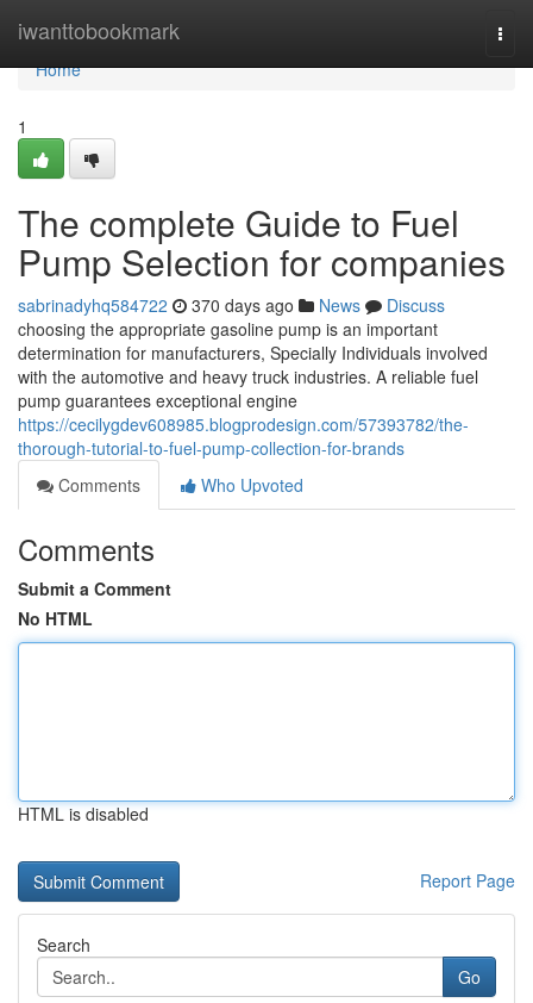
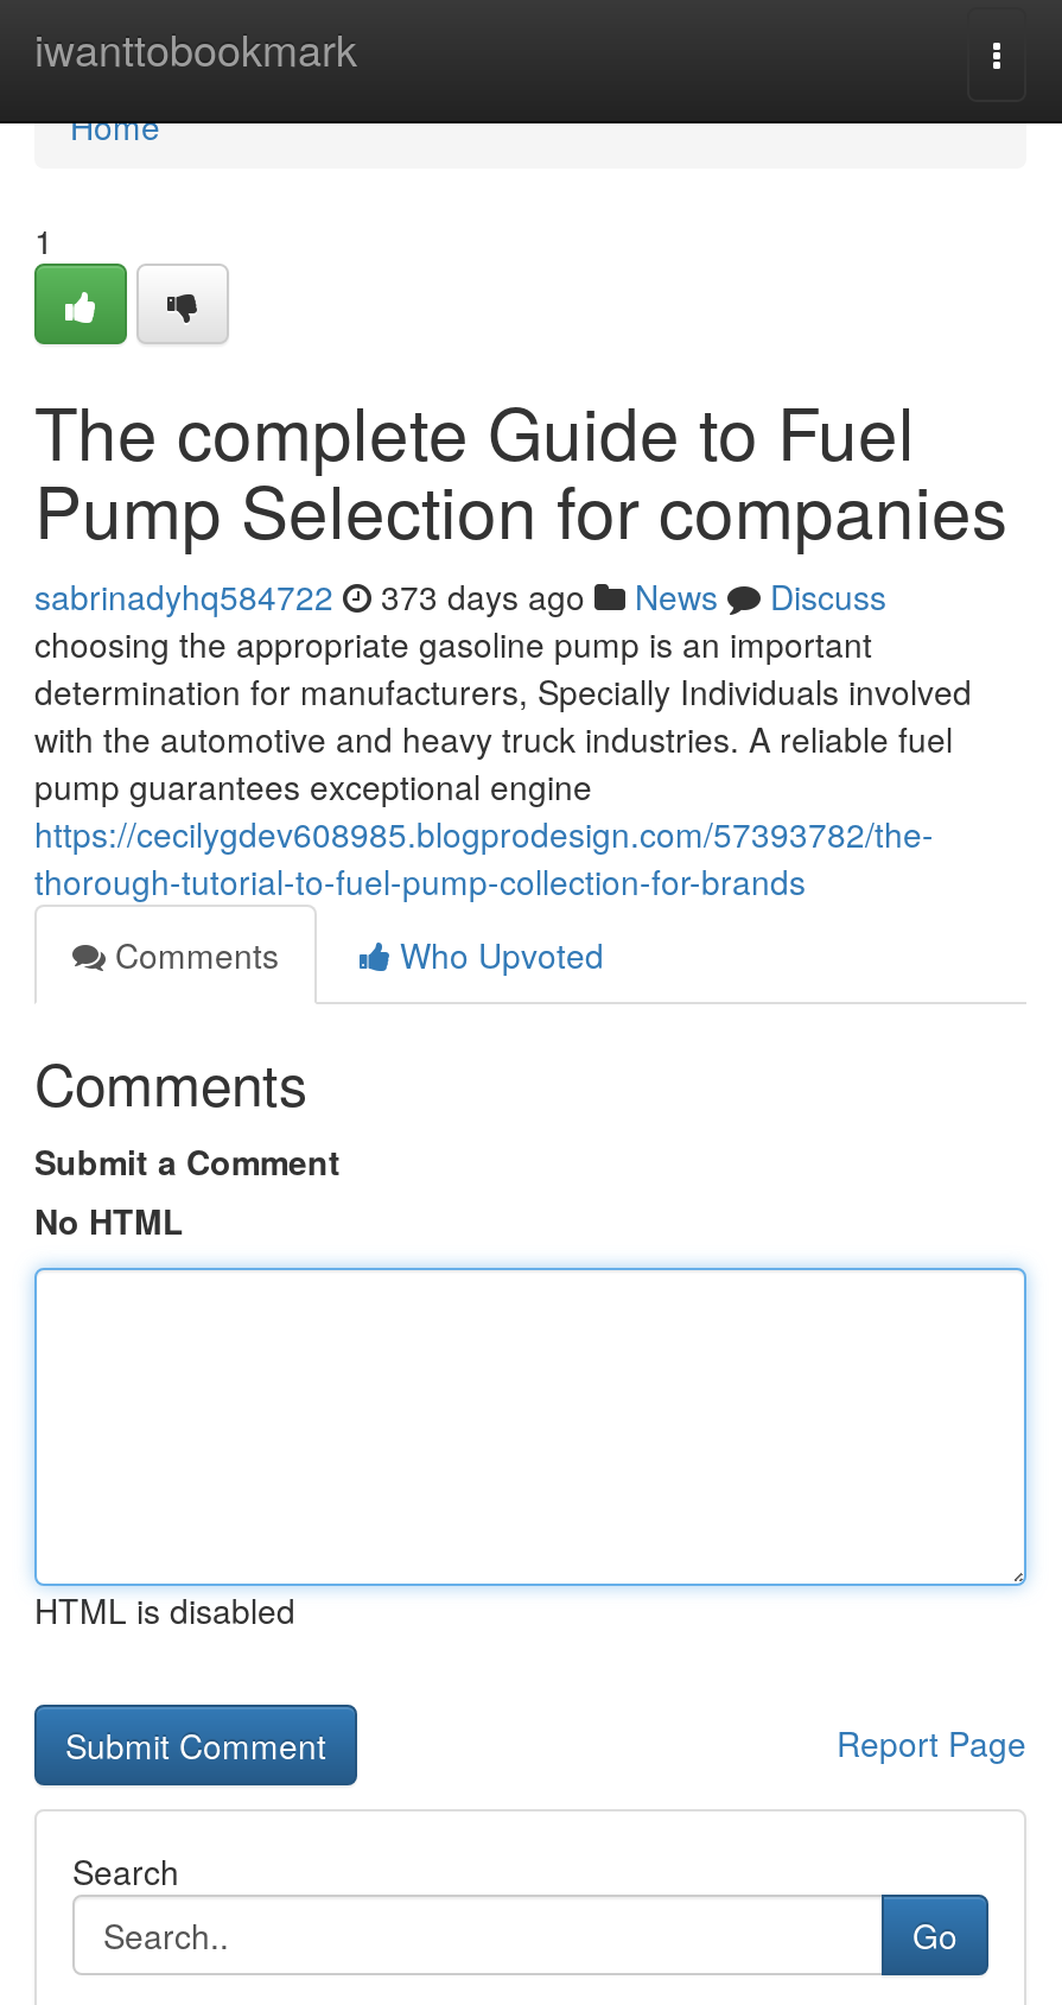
[18,293,445,317] sabrinadyhq584722 370 days ago News Discuss -> [34,572,886,620] sabrinadyhq584722 373 days ago News Discuss

